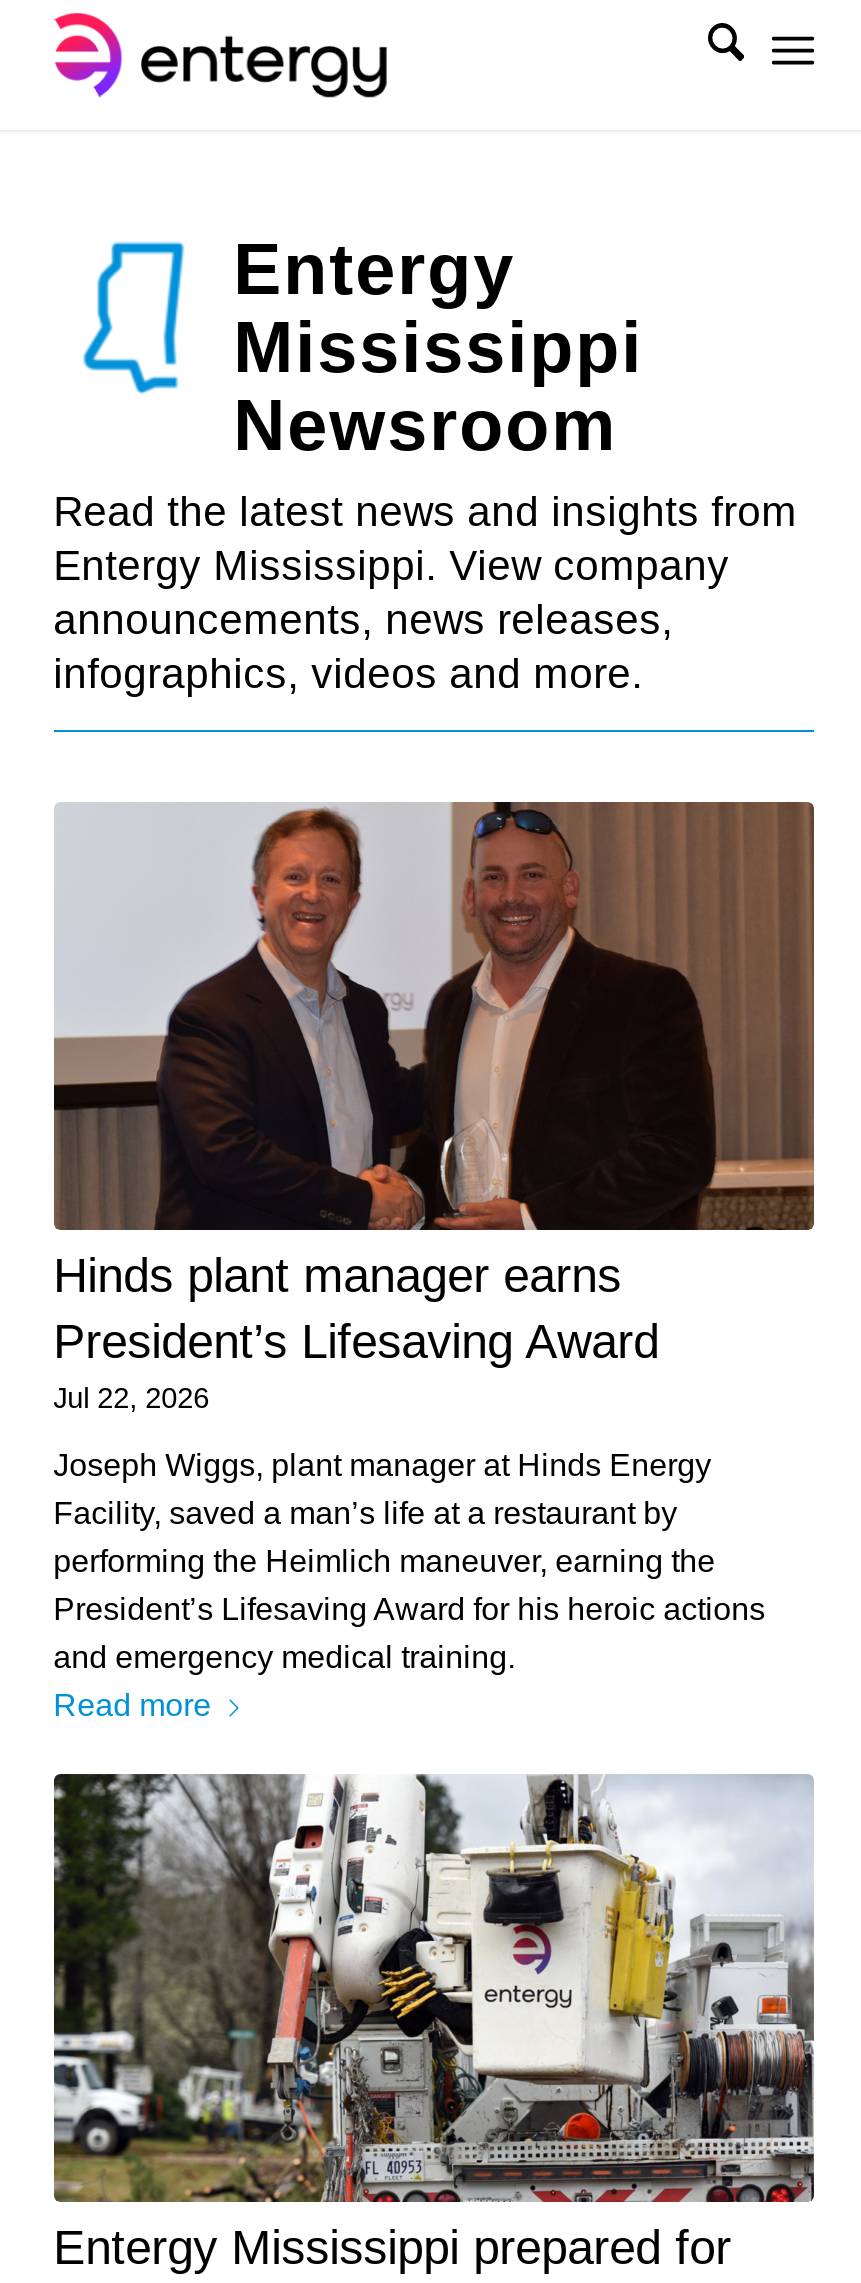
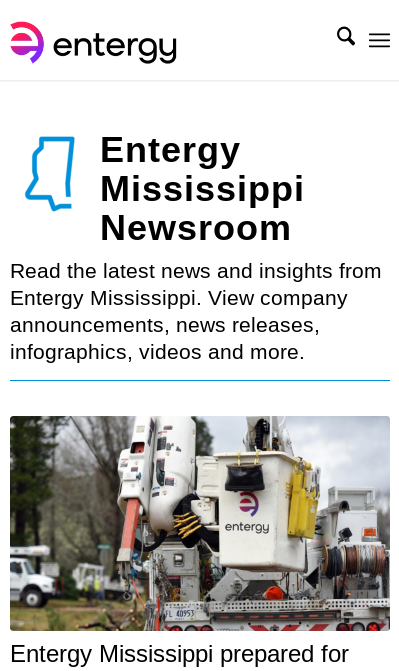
[52,800,816,1722] [image] | Hinds plant manager earns | President’s Lifesaving Award | Jul 22, 2026 | Joseph Wiggs, plant manager at Hinds Energy | Facility, saved a man’s life at a restaurant by | performing the Heimlich maneuver, earning the | President’s Lifesaving Award for his heroic actions | and emergency medical training. | Read more -> none

